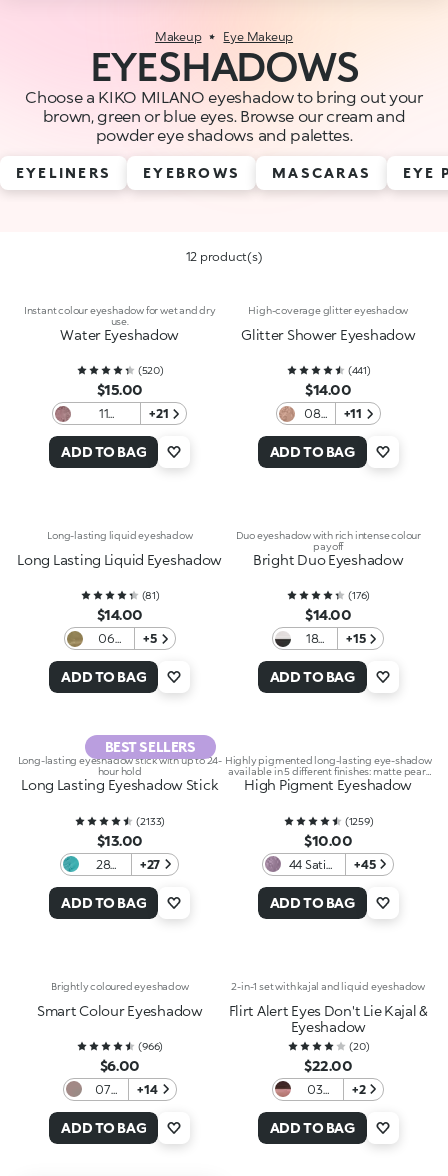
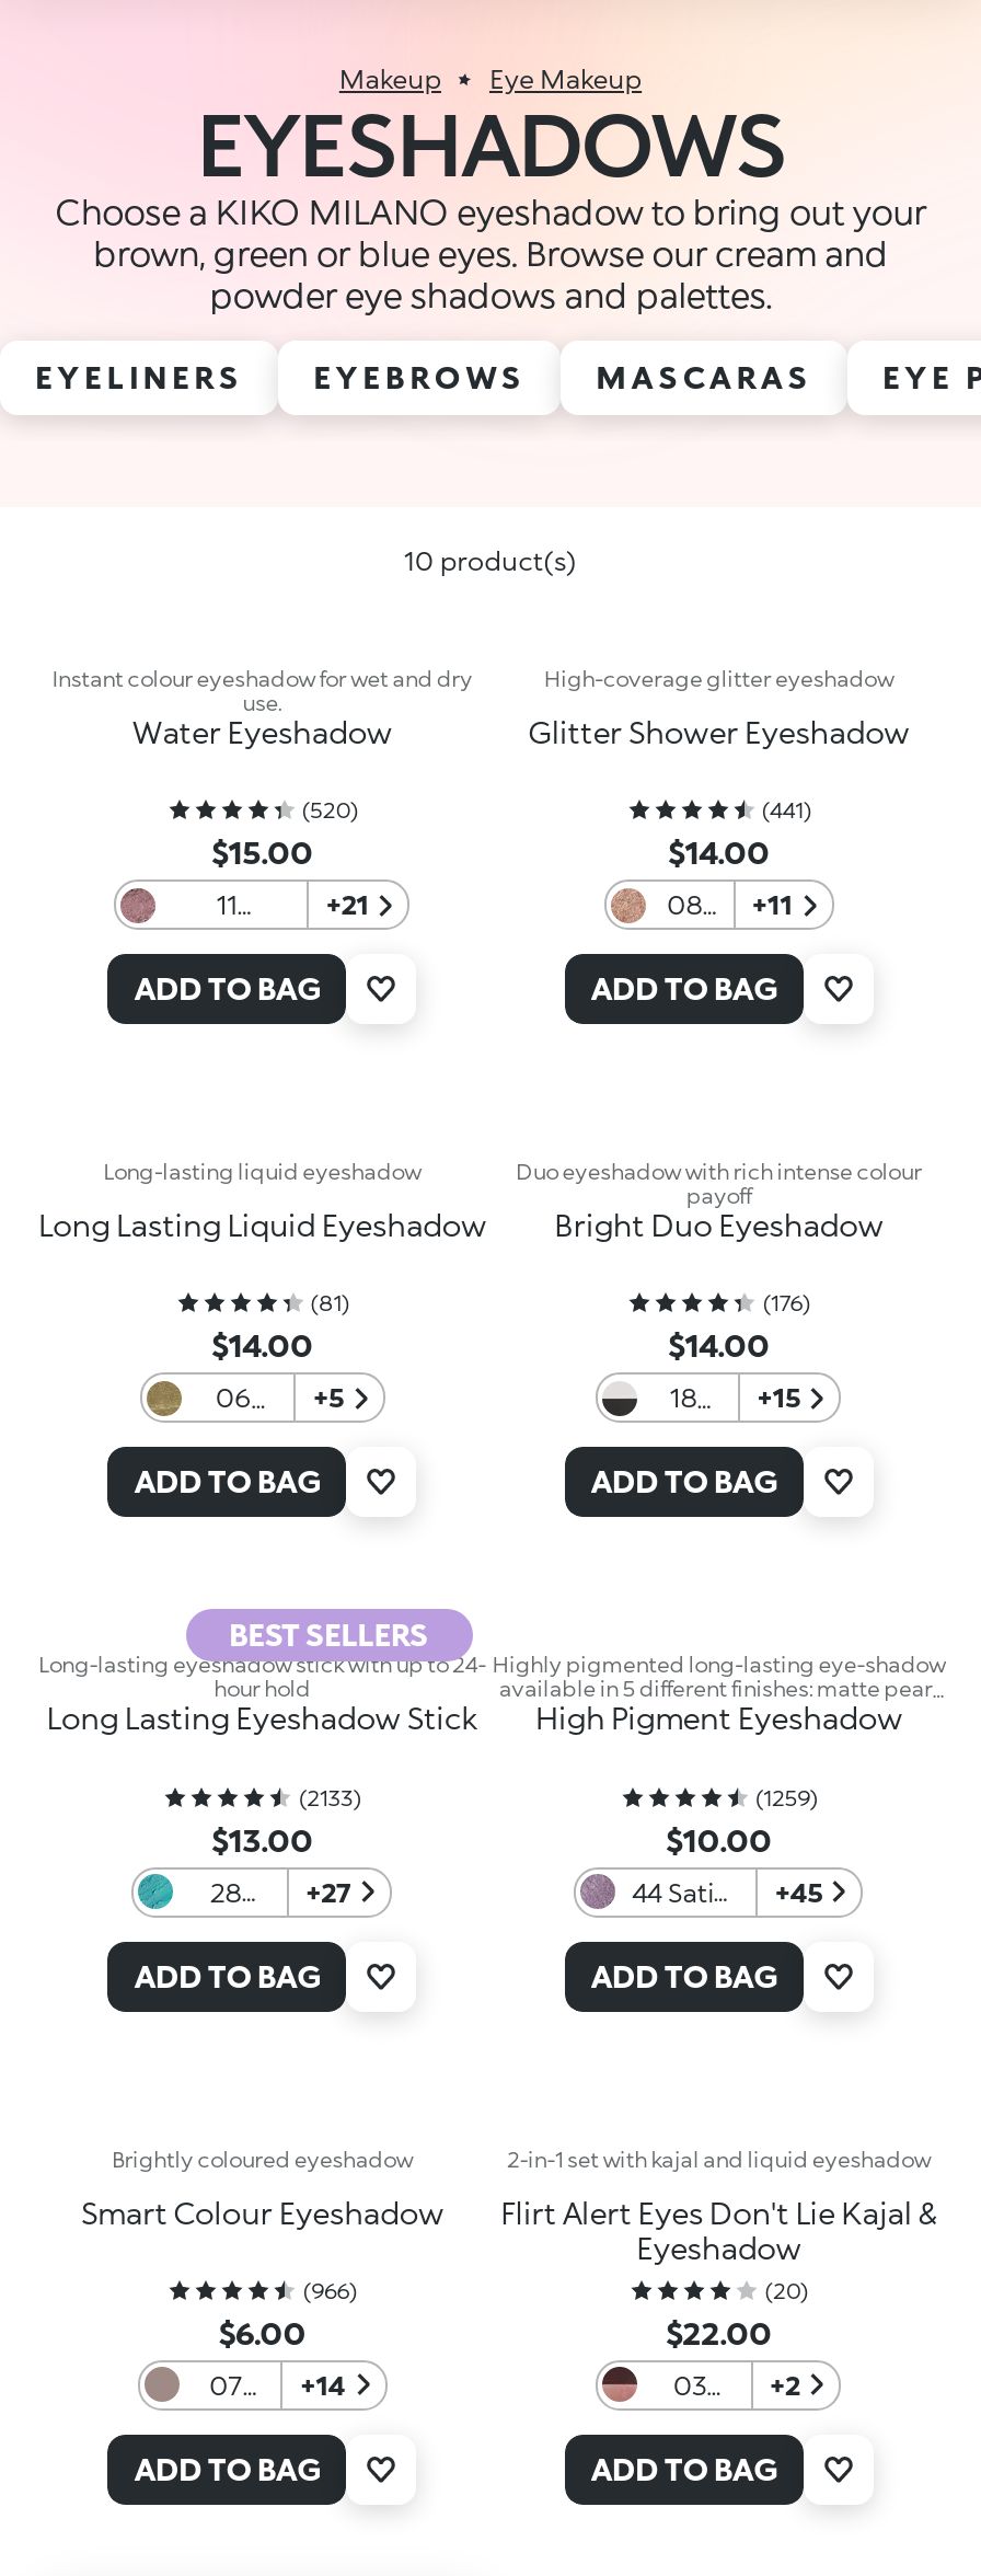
[185,249,262,264] 12 product(s) -> [404,544,577,577] 10 product(s)

